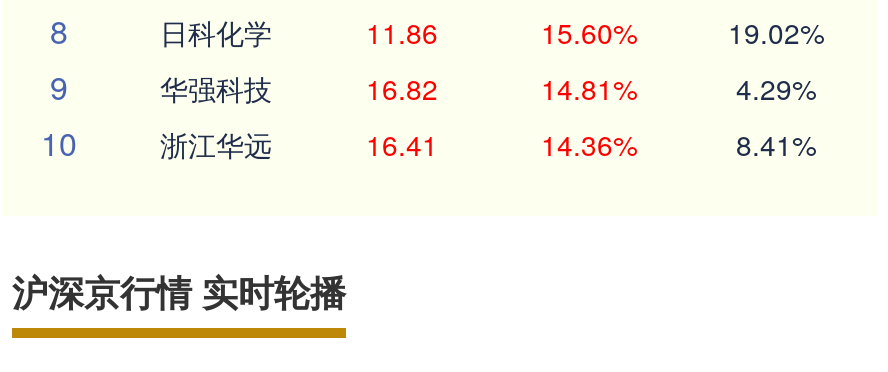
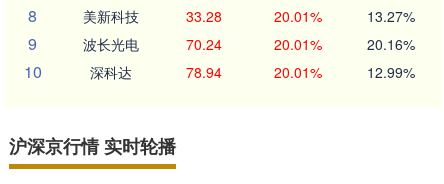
[160,12,824,52] 日科化学 | 11.86 | 15.60% | 19.02% -> [83,6,415,26] 美新科技 | 33.28 | 20.01% | 13.27%
[160,68,816,108] 华强科技 | 16.82 | 14.81% | 4.29% -> [83,34,415,54] 波长光电 | 70.24 | 20.01% | 20.16%
[160,124,816,164] 浙江华远 | 16.41 | 14.36% | 8.41% -> [90,62,415,82] 深科达 | 78.94 | 20.01% | 12.99%

